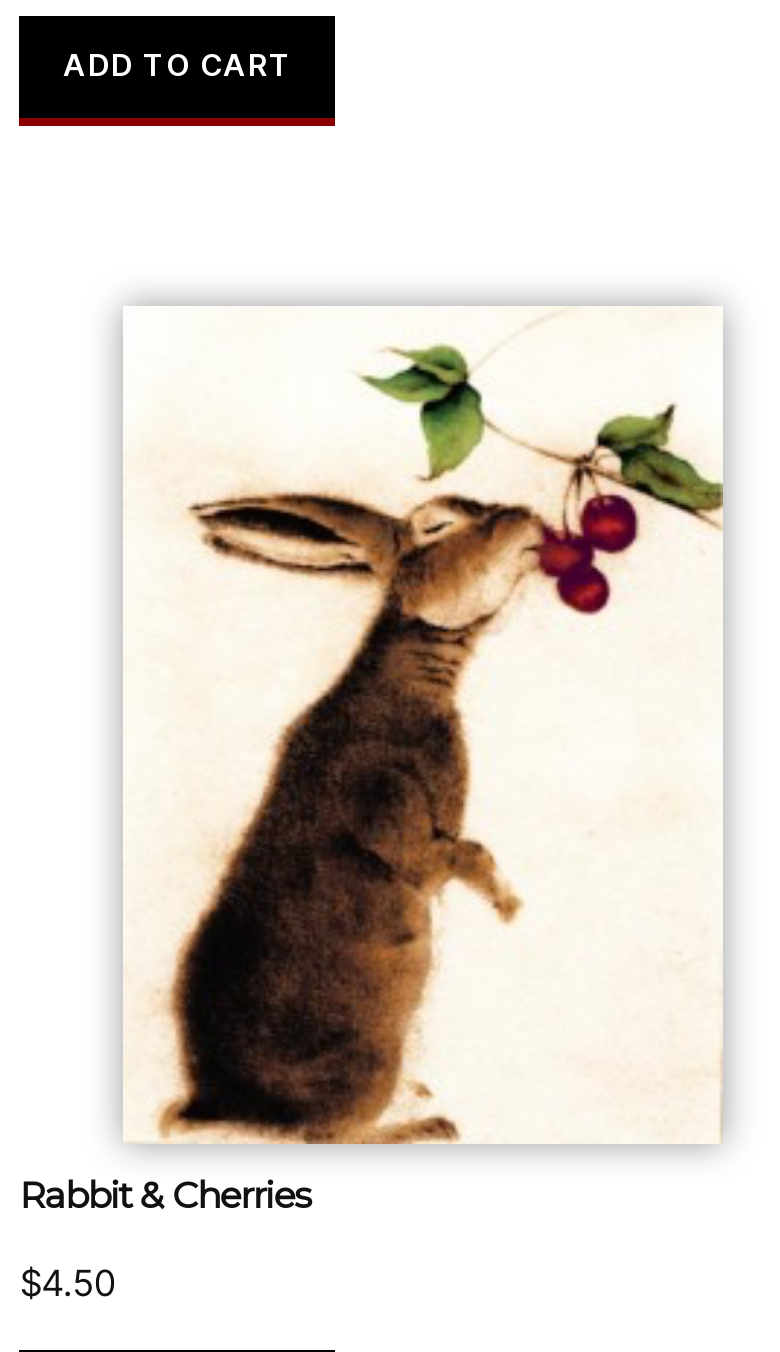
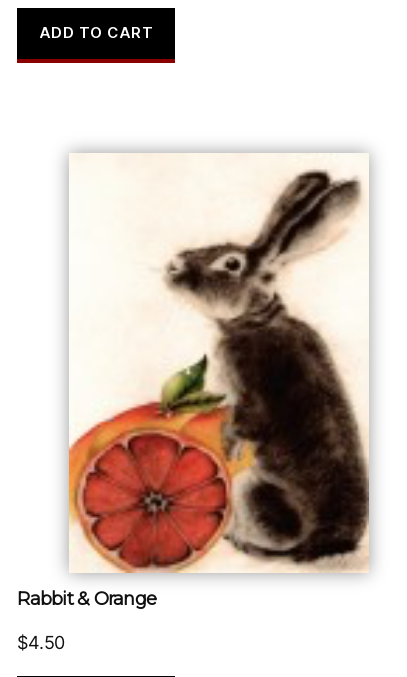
[20,338,725,1218] [image] | Rabbit & Cherries -> [17,169,370,610] [image] | Rabbit & Orange

